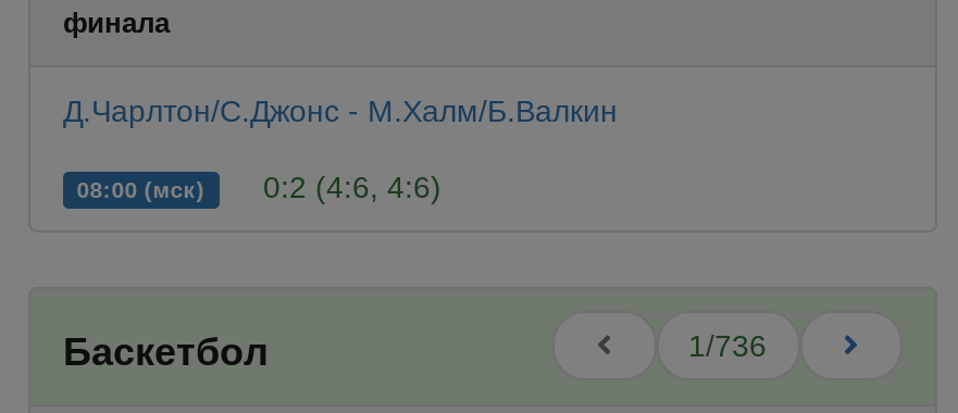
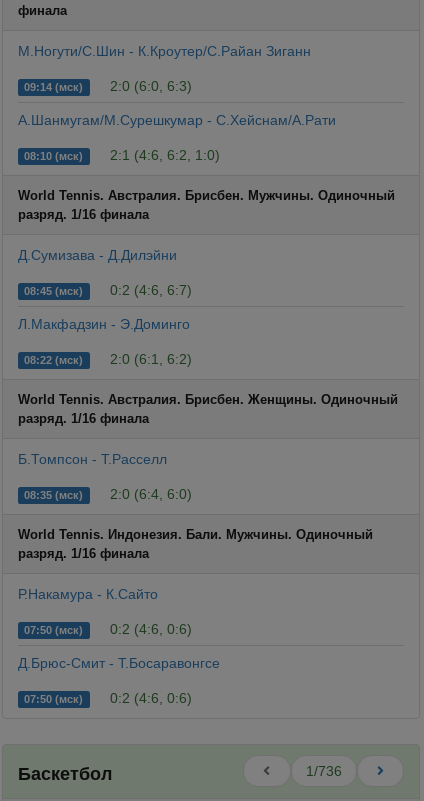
[63,93,618,204] Д.Чарлтон/С.Джонс - М.Халм/Б.Валкин | 08:00 (мск) | 0:2 (4:6, 4:6) -> [18,43,398,706] М.Ногути/С.Шин - К.Кроутер/С.Райан Зиганн | 09:14 (мск) | 2:0 (6:0, 6:3) | А.Шанмугам/М.Сурешкумар - С.Хейснам/А.Рати | 08:10 (мск) | 2:1 (4:6, 6:2, 1:0) | World Tennis. Австралия. Брисбен. Мужчины. Одиночный | разряд. 1/16 финала | Д.Сумизава - Д.Дилэйни | 08:45 (мск) | 0:2 (4:6, 6:7) | Л.Макфадзин - Э.Доминго | 08:22 (мск) | 2:0 (6:1, 6:2) | World Tennis. Австралия. Брисбен. Женщины. Одиночный | разряд. 1/16 финала | Б.Томпсон - Т.Расселл | 08:35 (мск) | 2:0 (6:4, 6:0) | World Tennis. Индонезия. Бали. Мужчины. Одиночный | разряд. 1/16 финала | Р.Накамура - К.Сайто | 07:50 (мск) | 0:2 (4:6, 0:6) | Д.Брюс-Смит - Т.Босаравонгсе | 07:50 (мск) | 0:2 (4:6, 0:6)

